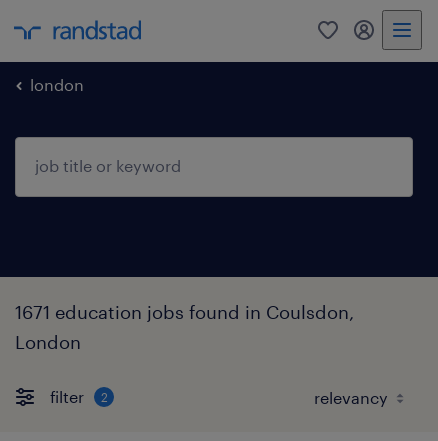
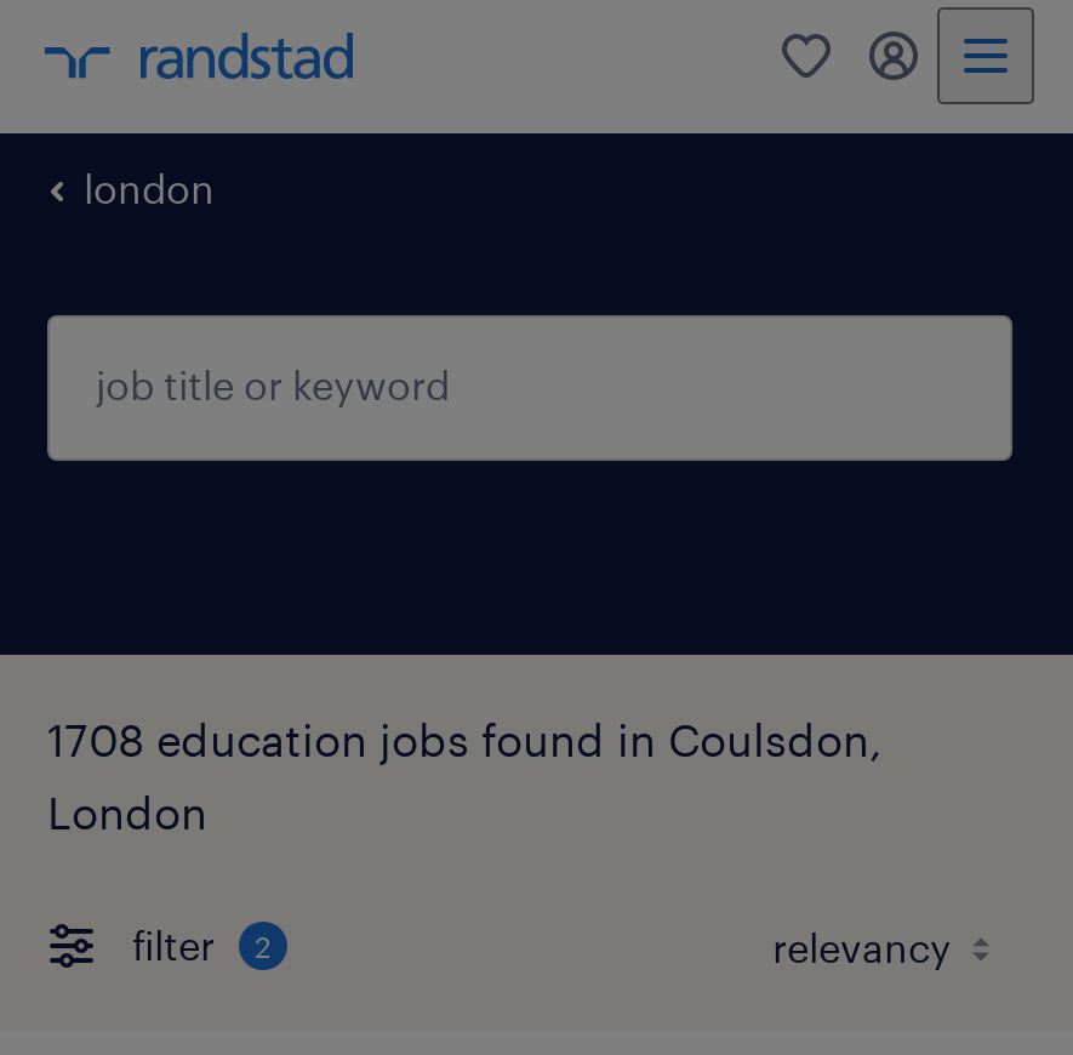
[15,301,354,323] 1671 education jobs found in Coulsdon, -> [47,713,881,766] 1708 education jobs found in Coulsdon,

